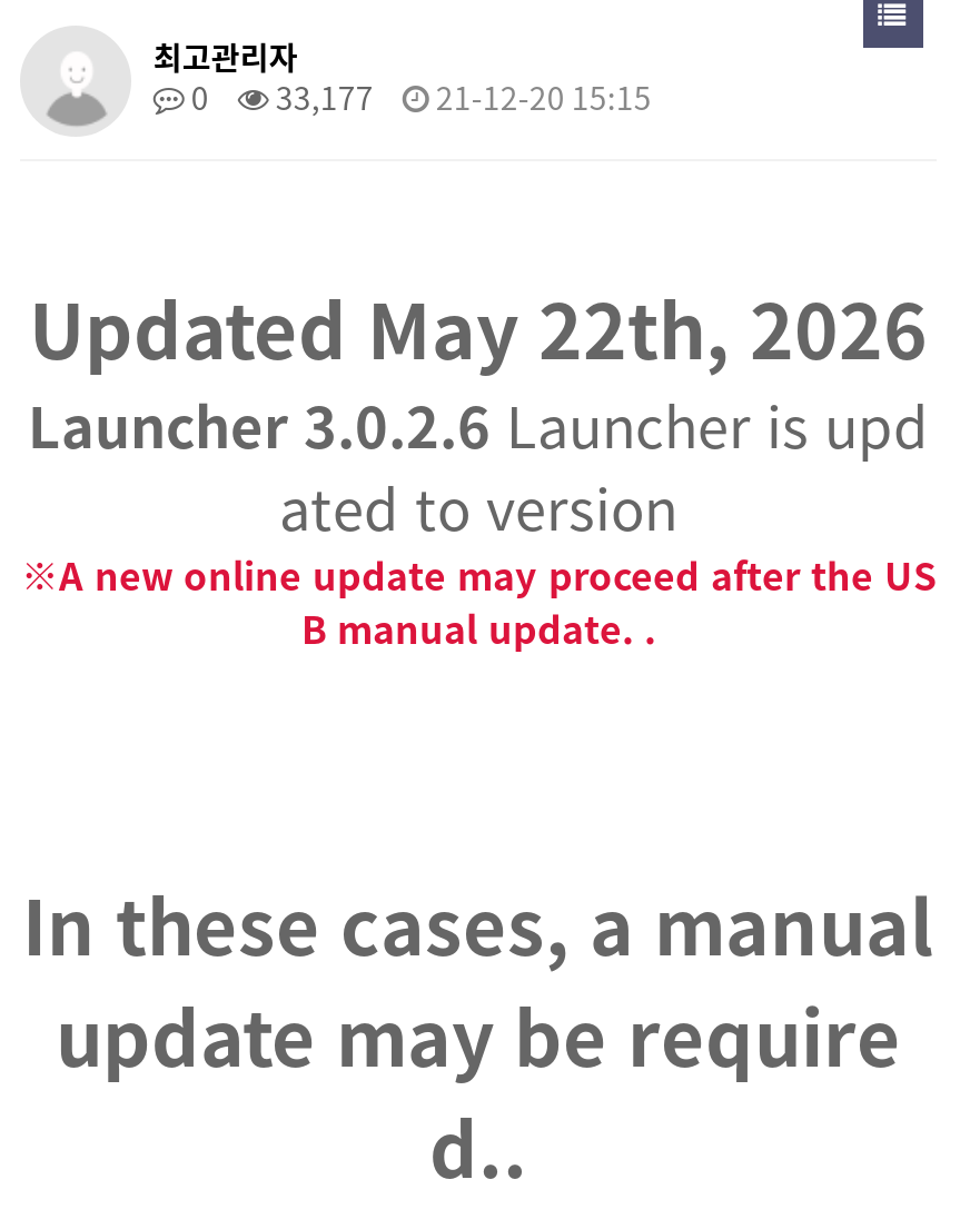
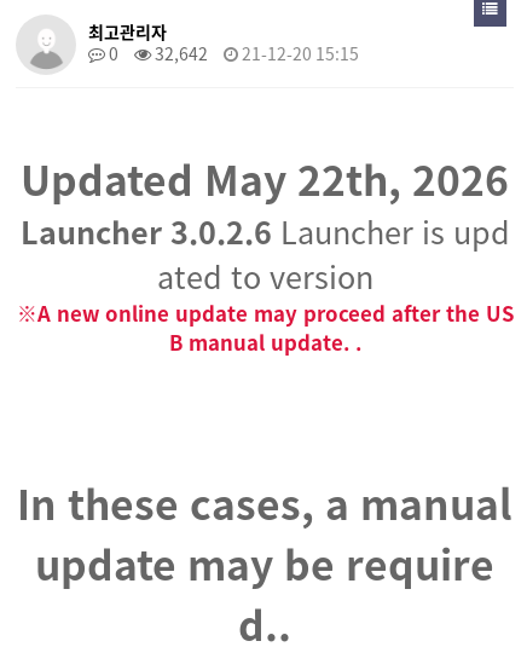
[184,75,652,119] 0 33,177 21-12-20 15:15 -> [105,41,359,65] 0 32,642 21-12-20 15:15

